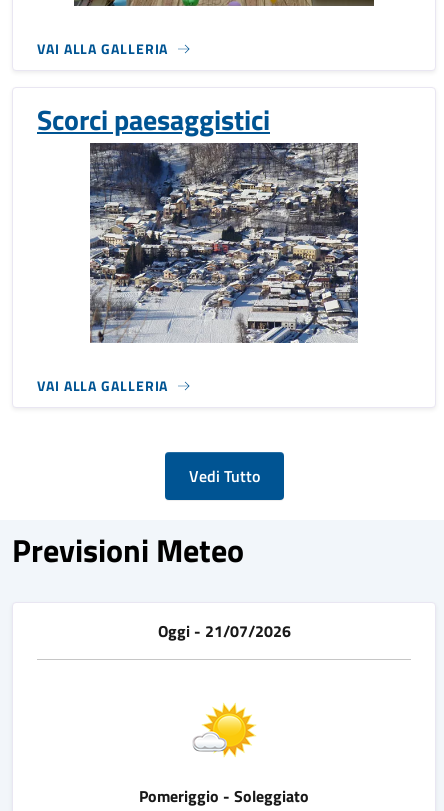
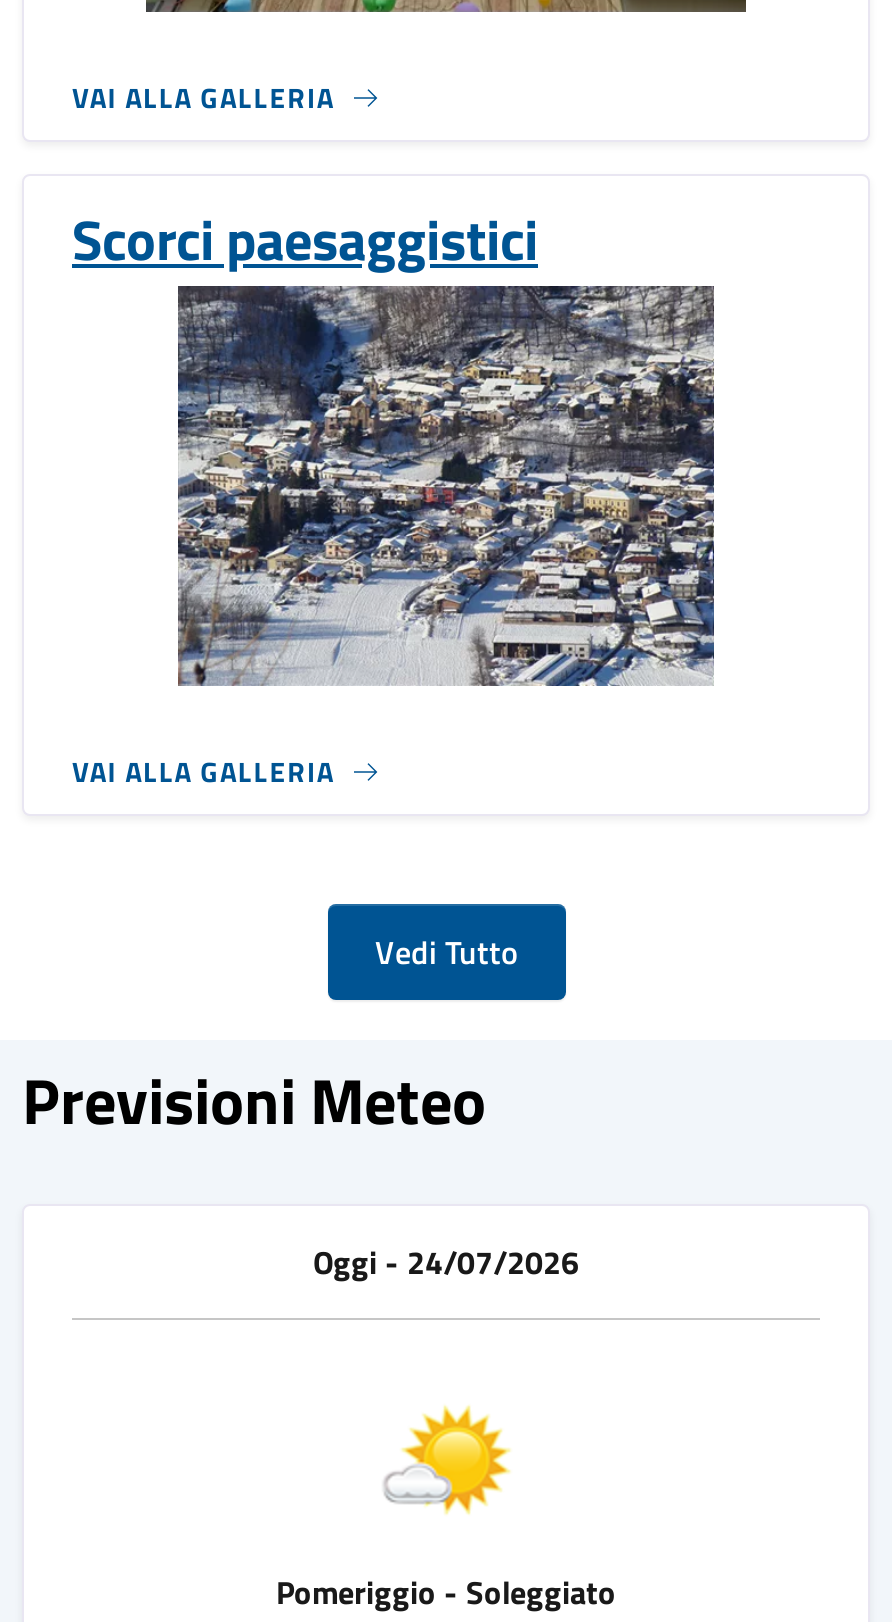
[157,619,290,643] Oggi - 21/07/2026 -> [313,1238,579,1286] Oggi - 24/07/2026

